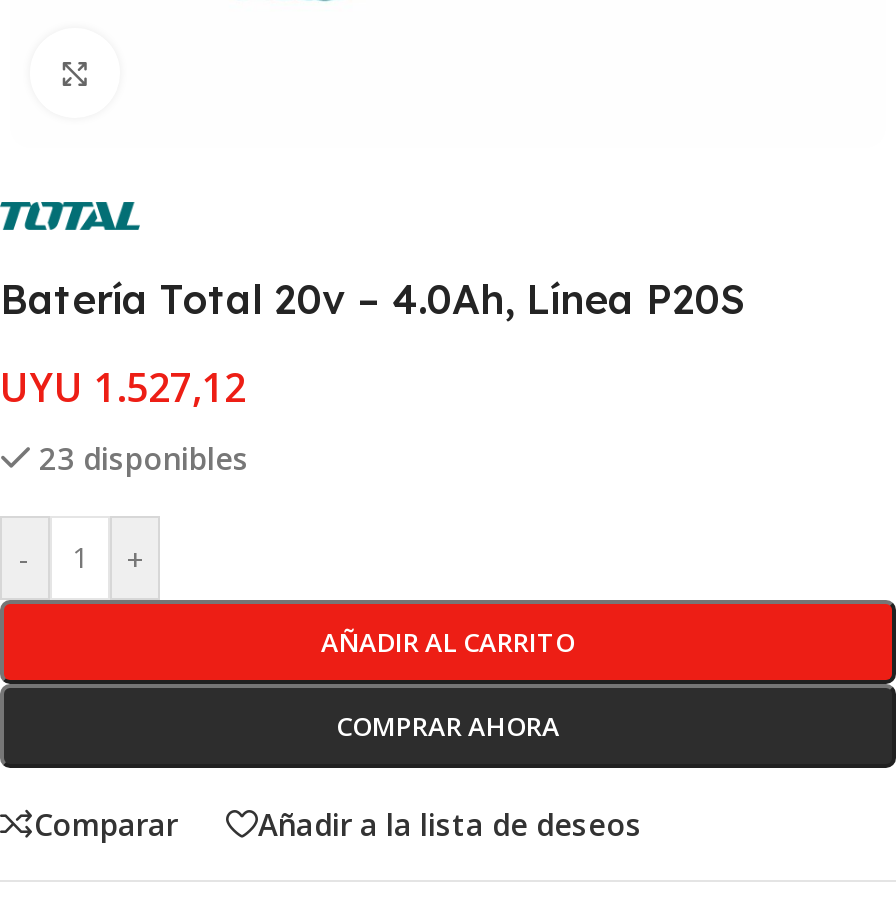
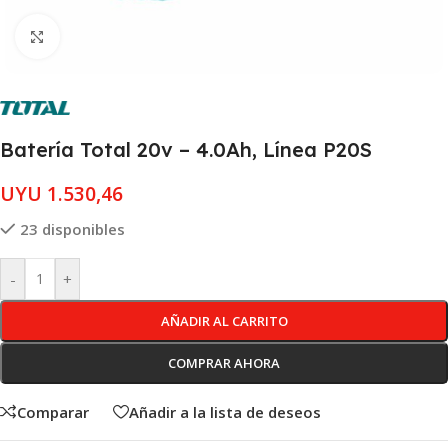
[0,360,246,414] UYU 1.527,12 -> [0,180,123,207] UYU 1.530,46

